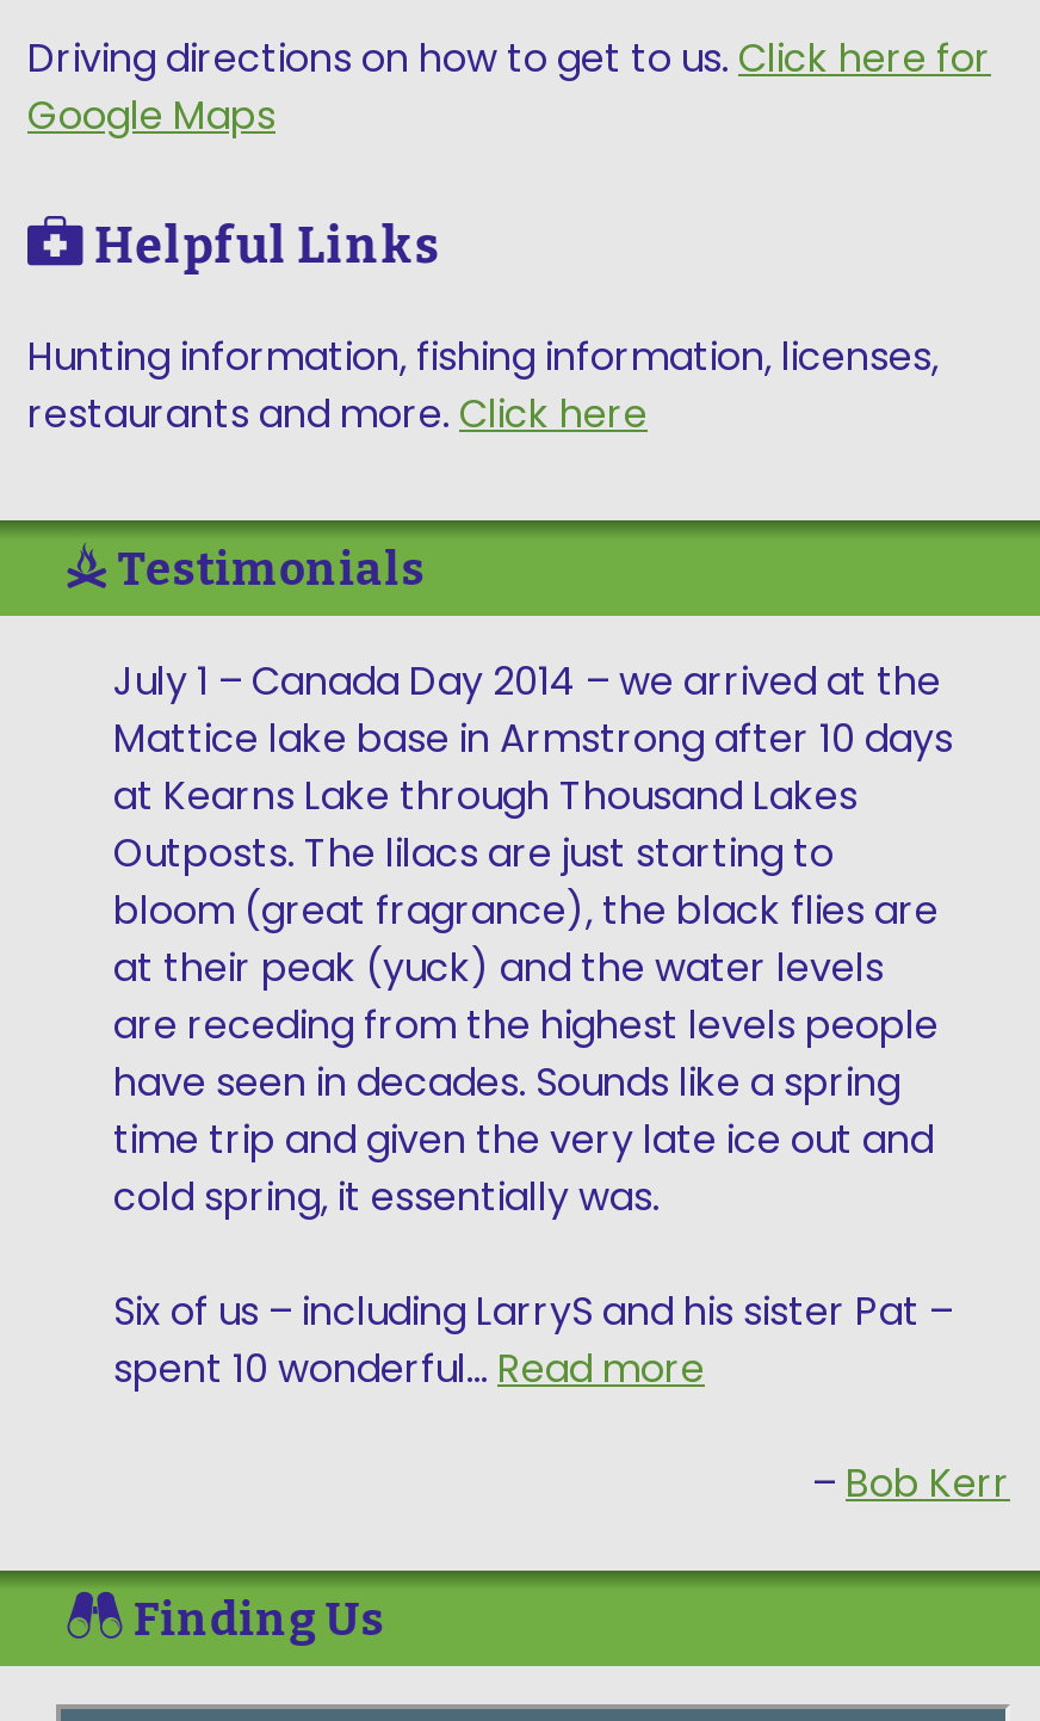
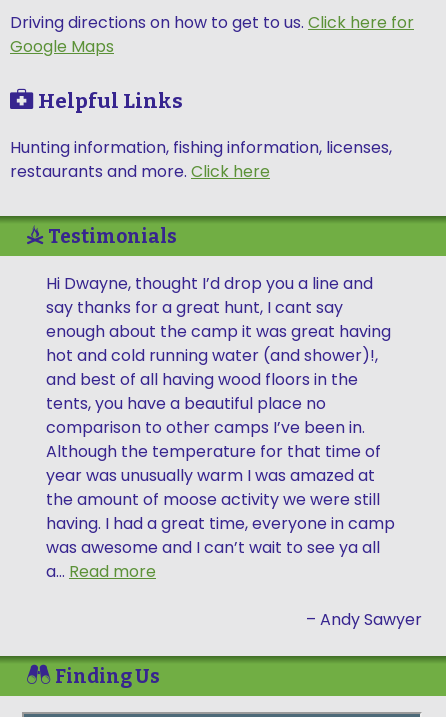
[113,653,1010,1510] July 1 – Canada Day 2014 – we arrived at the | Mattice lake base in Armstrong after 10 days | at Kearns Lake through Thousand Lakes | Outposts. The lilacs are just starting to | bloom (great fragrance), the black flies are | at their peak (yuck) and the water levels | are receding from the highest levels people | have seen in decades. Sounds like a spring | time trip and given the very late ice out and | cold spring, it essentially was. | Six of us – including LarryS and his sister Pat – | spent 10 wonderful… Read more | Bob Kerr -> [46,272,422,631] Hi Dwayne, thought I’d drop you a line and | say thanks for a great hunt, I cant say | enough about the camp it was great having | hot and cold running water (and shower)!, | and best of all having wood floors in the | tents, you have a beautiful place no | comparison to other camps I’ve been in. | Although the temperature for that time of | year was unusually warm I was amazed at | the amount of moose activity we were still | having. I had a great time, everyone in camp | was awesome and I can’t wait to see ya all | a… Read more | Andy Sawyer

